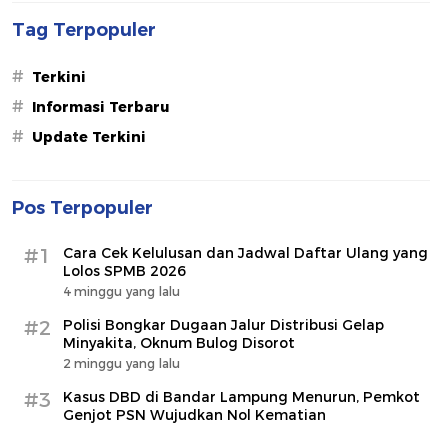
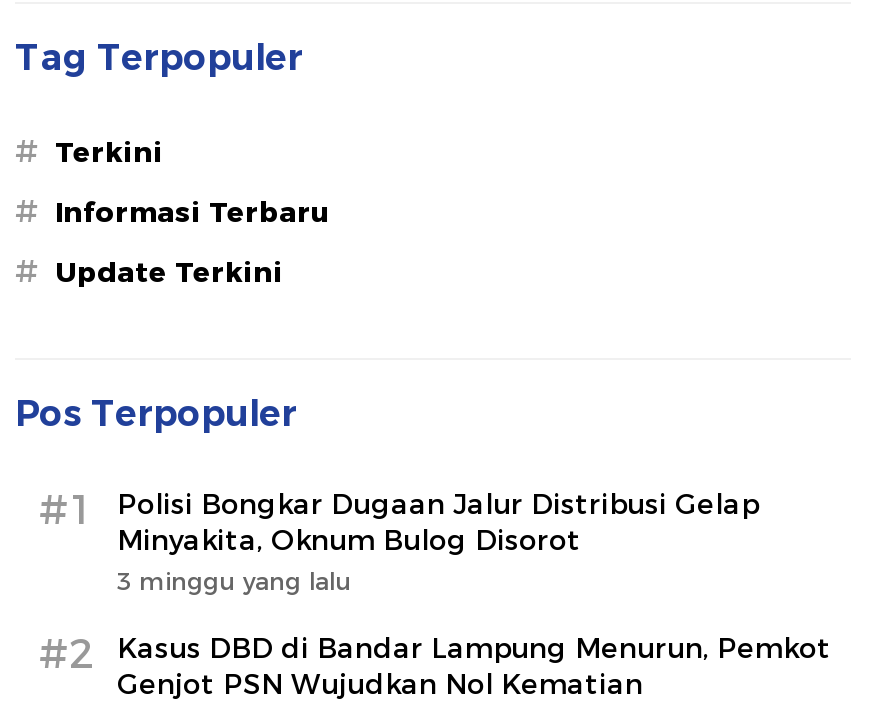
[24,244,428,340] Cara Cek Kelulusan dan Jadwal Daftar Ulang yang | Lolos SPMB 2026 | 4 minggu yang lalu | #2 -> none
[63,356,180,371] 2 minggu yang lalu -> [117,565,351,595] 3 minggu yang lalu
[24,388,420,412] #3 Kasus DBD di Bandar Lampung Menurun, Pemkot -> [39,629,831,677] #2 Kasus DBD di Bandar Lampung Menurun, Pemkot

